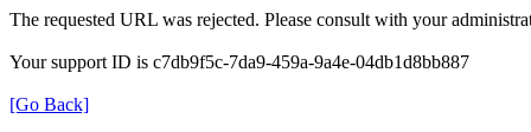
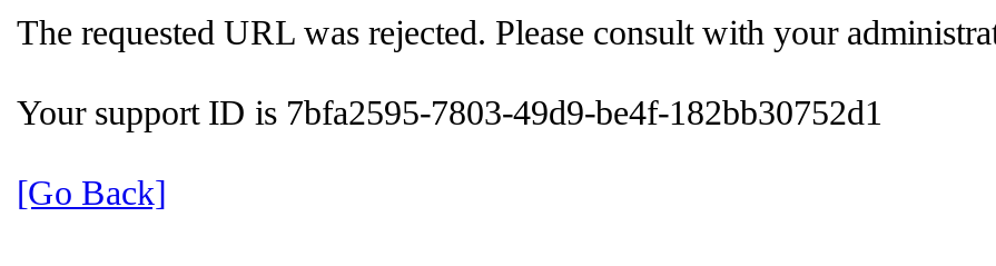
[9,52,469,72] Your support ID is c7db9f5c-7da9-459a-9a4e-04db1d8bb887 -> [17,93,882,131] Your support ID is 7bfa2595-7803-49d9-be4f-182bb30752d1

